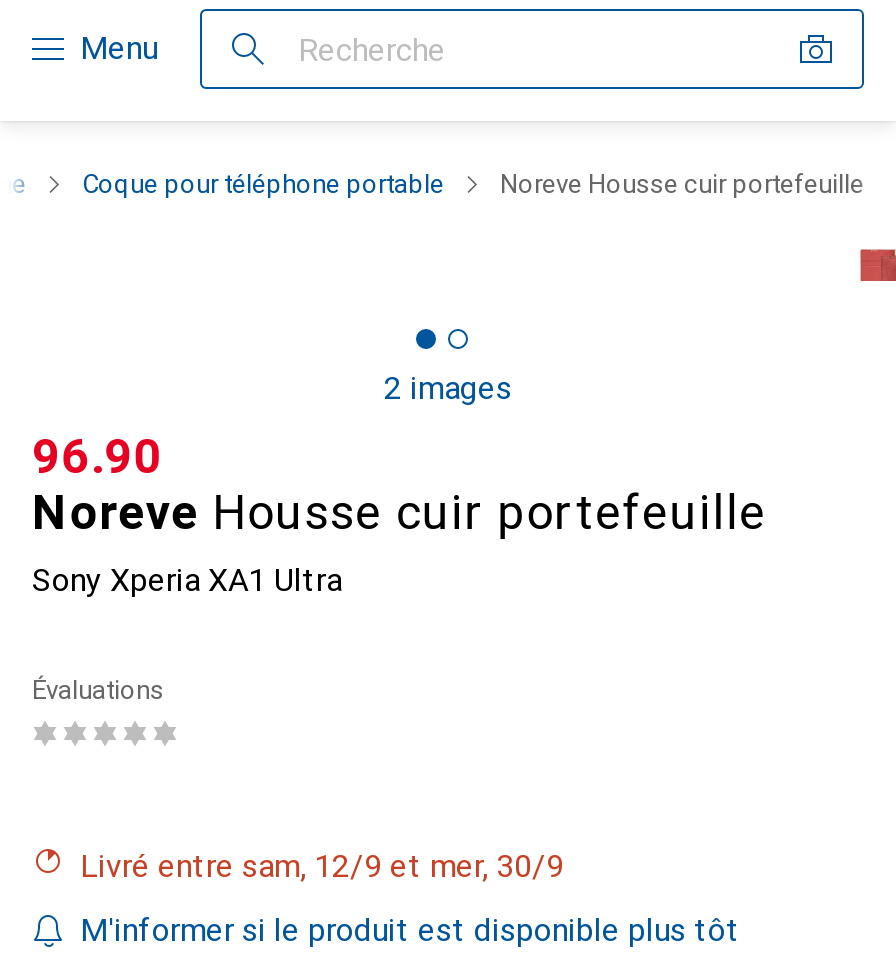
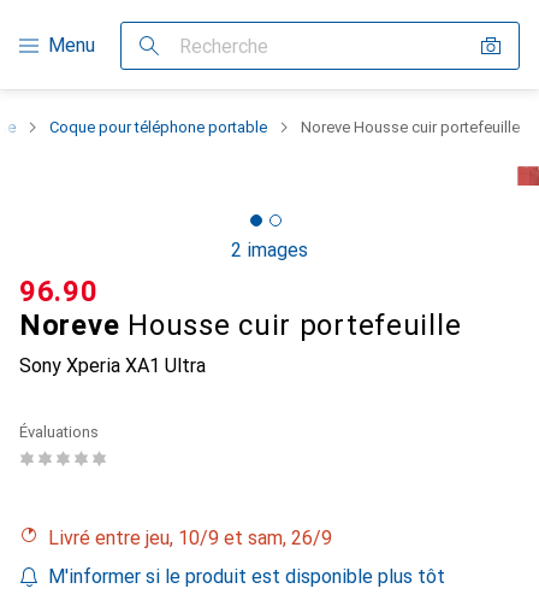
[98,847,564,885] Livré entre sam, 12/9 et mer, 30/9 -> [59,526,332,549] Livré entre jeu, 10/9 et sam, 26/9

